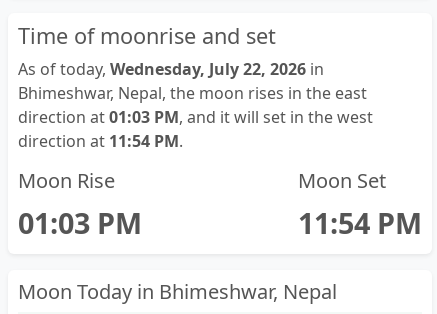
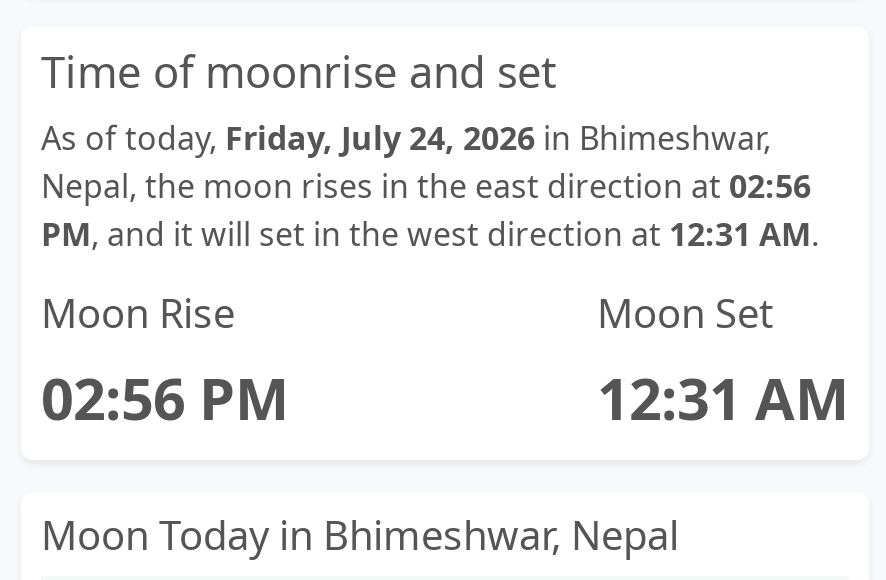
[18,58,373,152] As of today, Wednesday, July 22, 2026 in | Bhimeshwar, Nepal, the moon rises in the east | direction at 01:03 PM, and it will set in the west | direction at 11:54 PM. -> [41,116,819,256] As of today, Friday, July 24, 2026 in Bhimeshwar, | Nepal, the moon rises in the east direction at 02:56 | PM, and it will set in the west direction at 12:31 AM.
[18,203,142,242] 01:03 PM -> [41,358,289,436] 02:56 PM
[298,203,422,242] 11:54 PM -> [597,358,849,436] 12:31 AM

